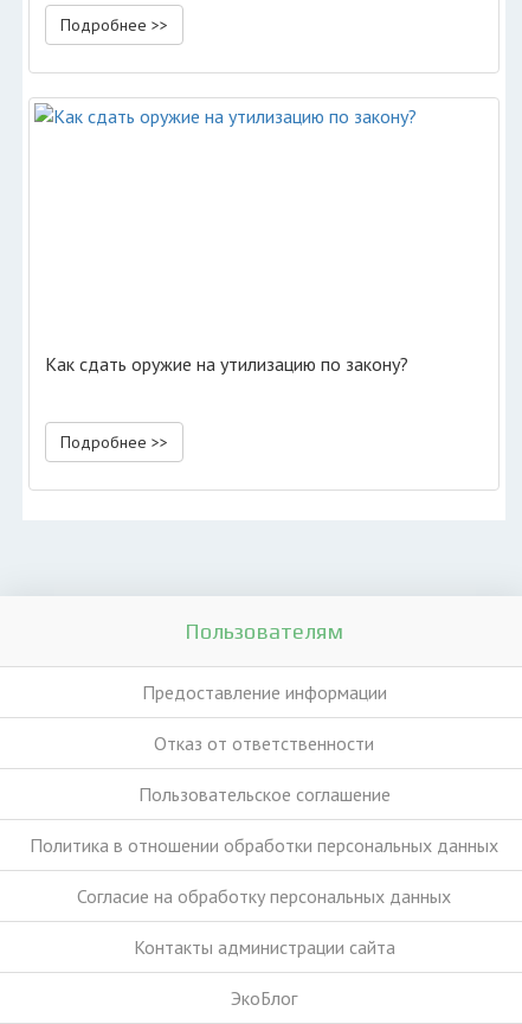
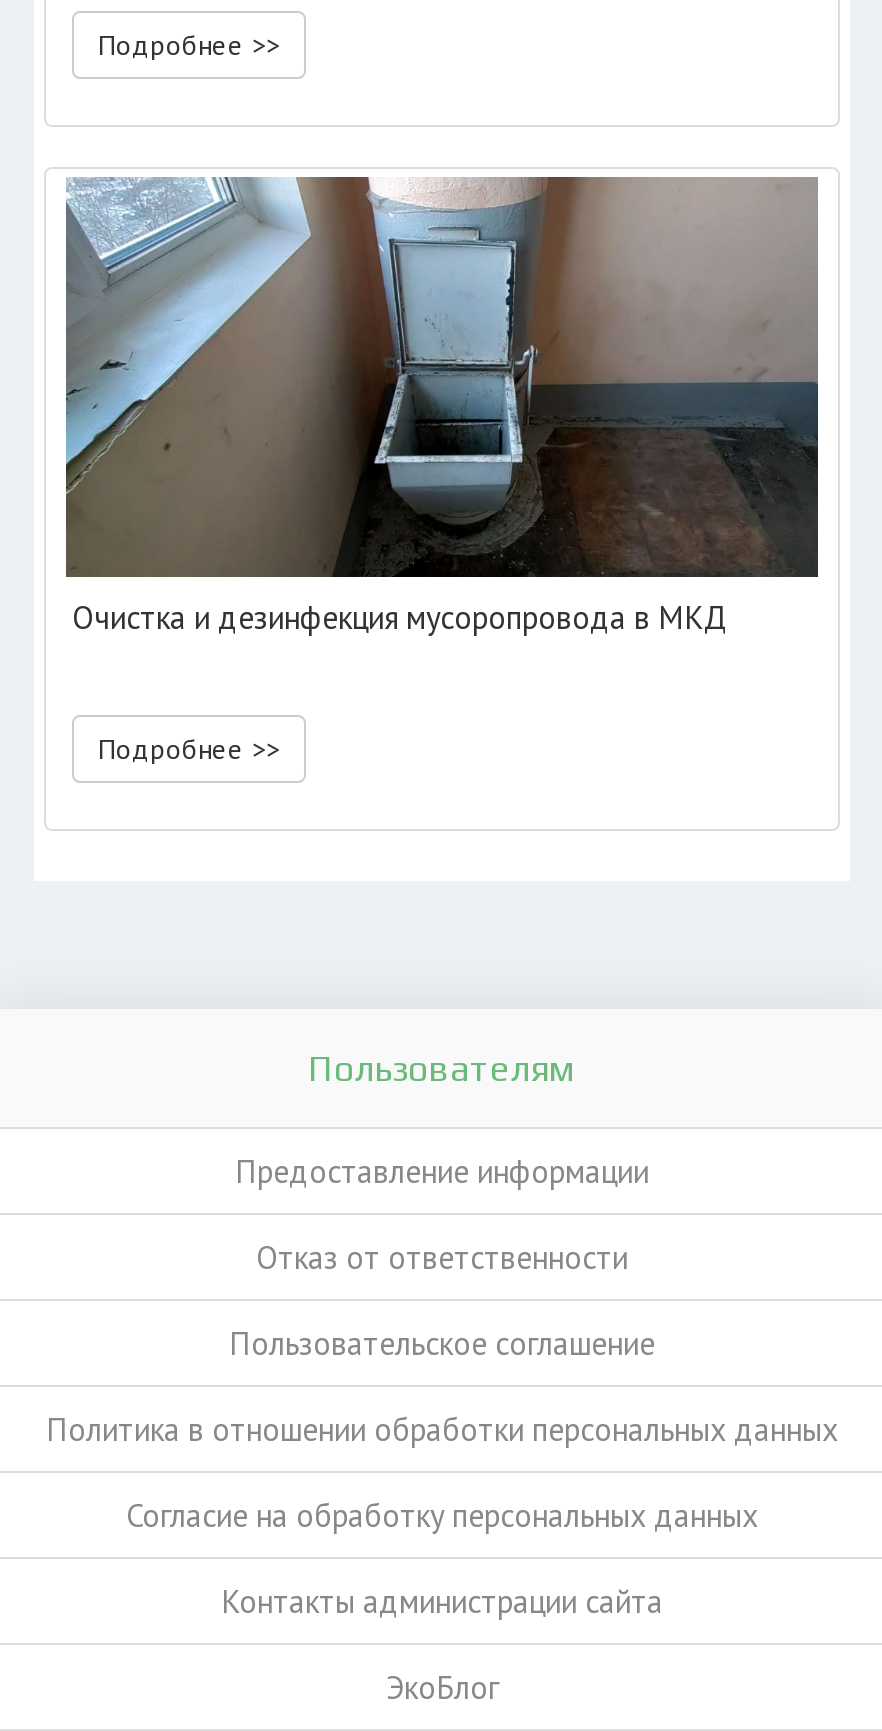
none -> [54,175,820,579] [image]
[45,352,408,376] Как сдать оружие на утилизацию по закону? -> [72,597,728,637] Очистка и дезинфекция мусоропровода в МКД

